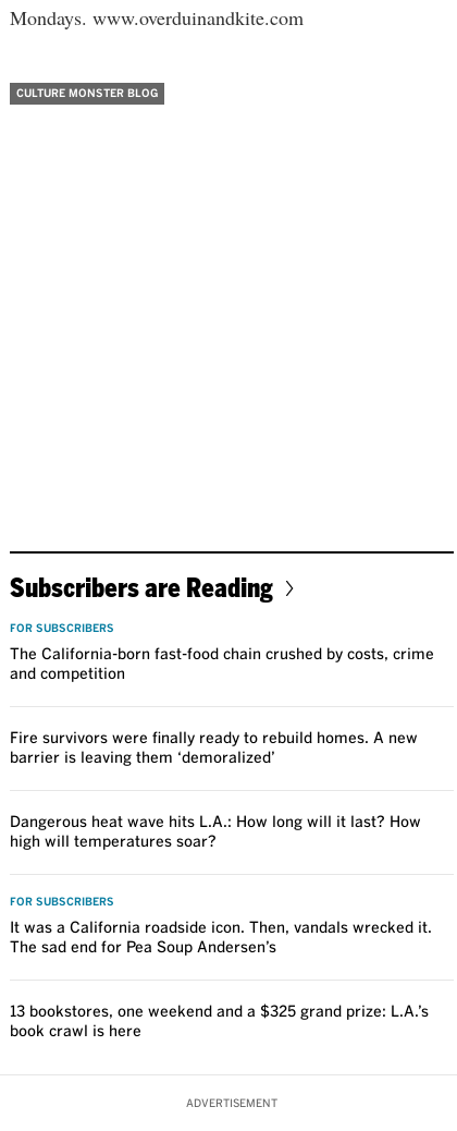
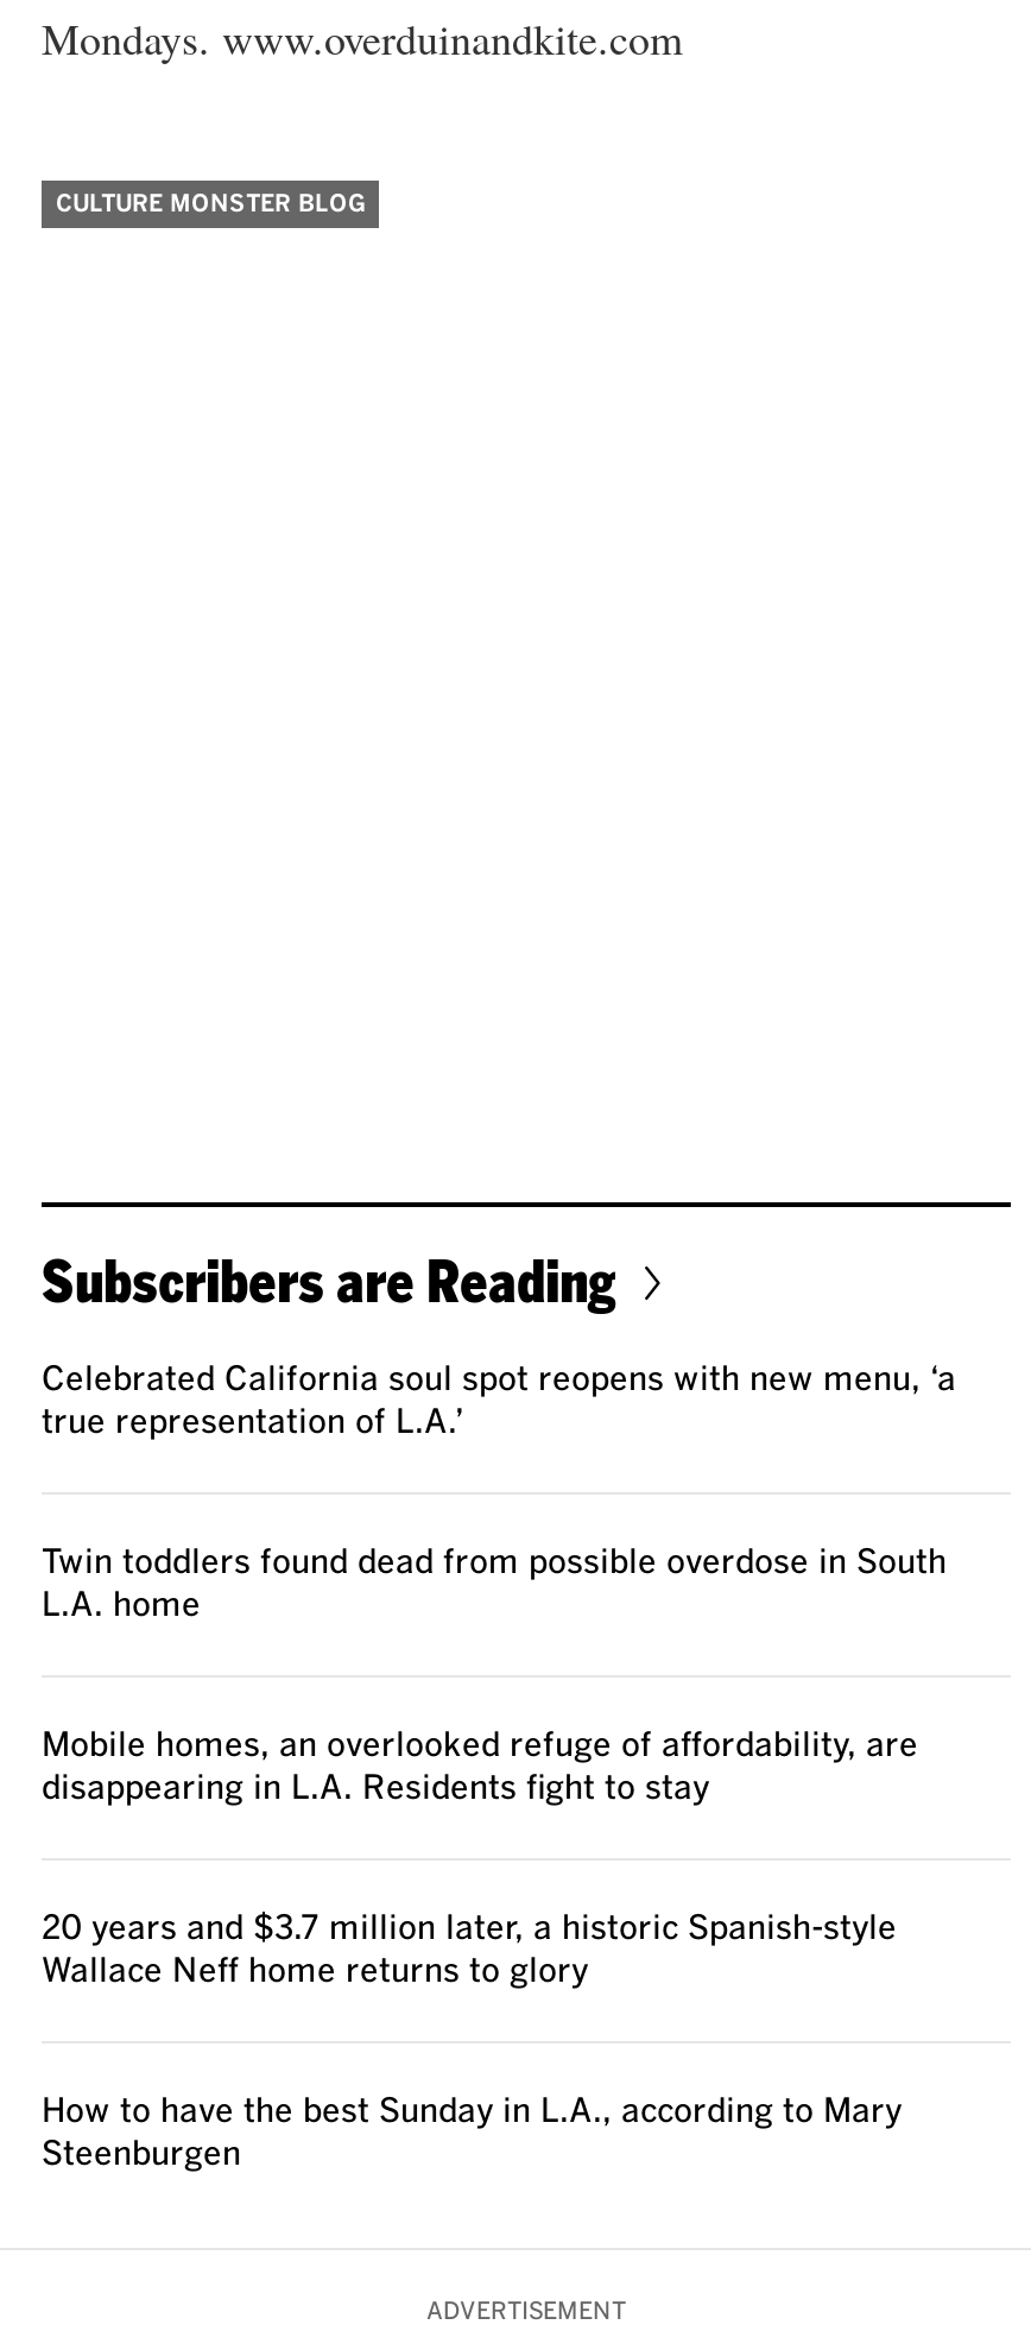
[10,623,434,682] FOR SUBSCRIBERS | The California-born fast-food chain crushed by costs, crime | and competition -> [42,1364,956,1440] Celebrated California soul spot reopens with new menu, ‘a | true representation of L.A.’
[10,731,418,766] Fire survivors were finally ready to rebuild homes. A new | barrier is leaving them ‘demoralized’ -> [42,1547,947,1623] Twin toddlers found dead from possible overdose in South | L.A. home
[10,815,421,850] Dangerous heat wave hits L.A.: How long will it last? How | high will temperatures soar? -> [42,1730,918,1806] Mobile homes, an overlooked refuge of affordability, are | disappearing in L.A. Residents fight to stay
[10,897,432,956] FOR SUBSCRIBERS | It was a California roadside icon. Then, vandals wrecked it. | The sad end for Pea Soup Andersen’s -> [42,1913,897,1989] 20 years and $3.7 million later, a historic Spanish-style | Wallace Neff home returns to glory
[10,1005,429,1039] 13 bookstores, one weekend and a $325 grand prize: L.A.’s | book crawl is here -> [42,2096,902,2172] How to have the best Sunday in L.A., according to Mary | Steenburgen

